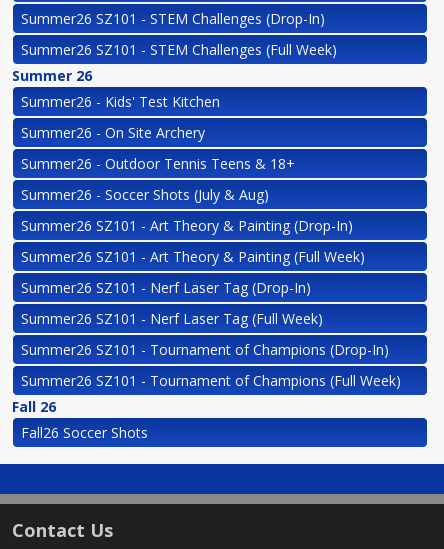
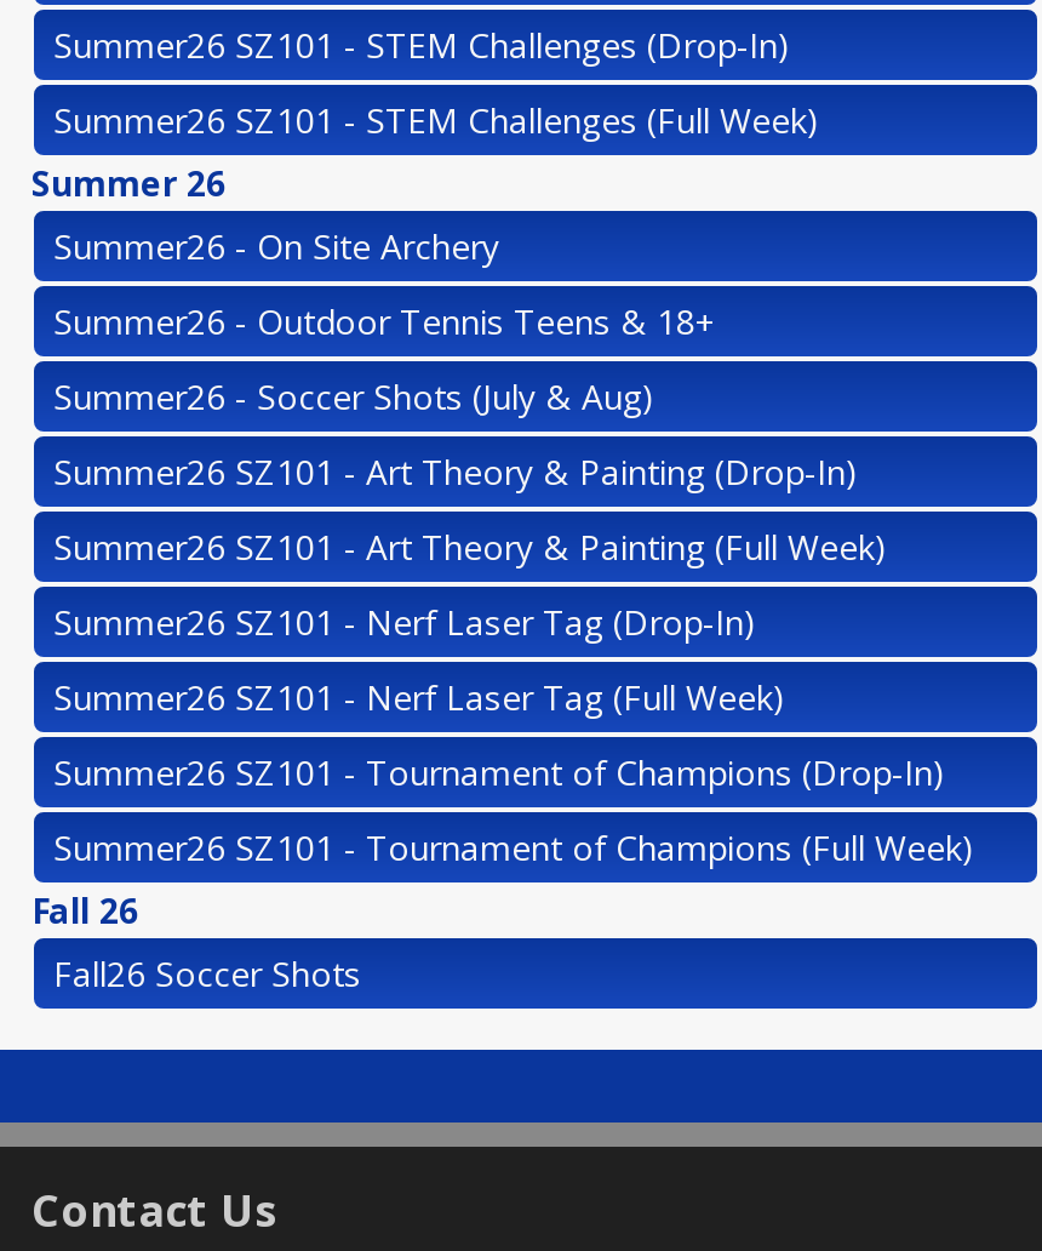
[21,92,220,111] Summer26 - Kids' Test Kitchen -> none

